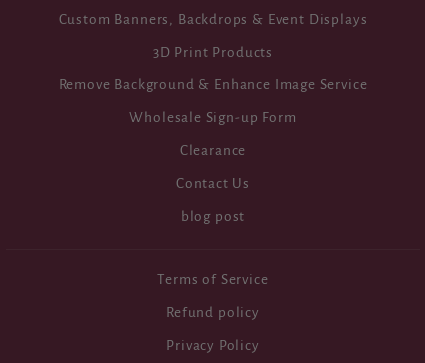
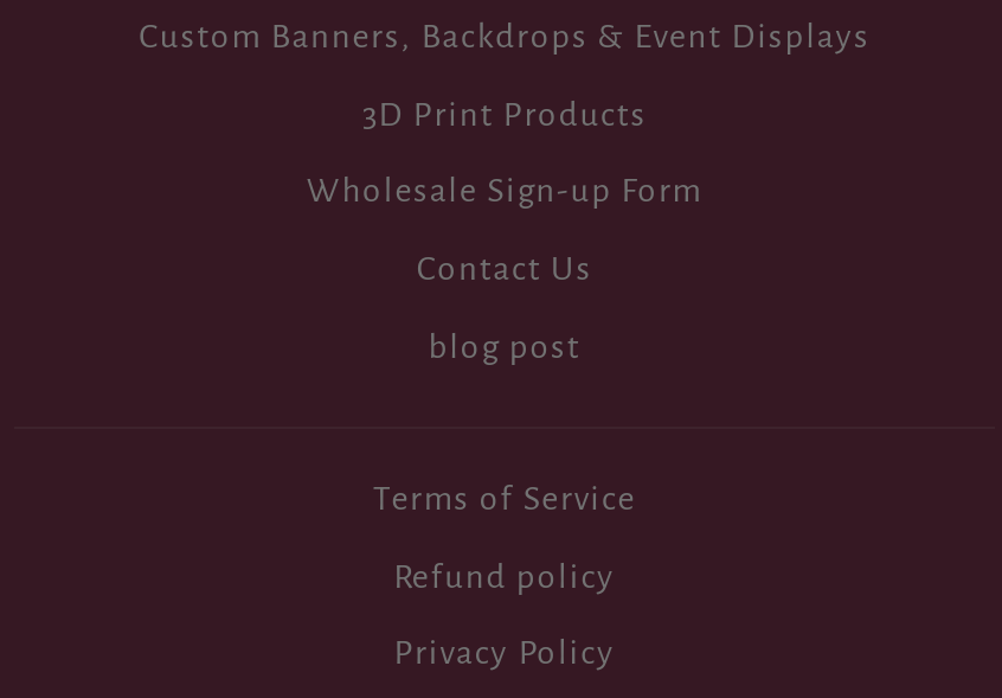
[58,77,367,92] Remove Background & Enhance Image Service -> none
[180,143,246,158] Clearance -> none

